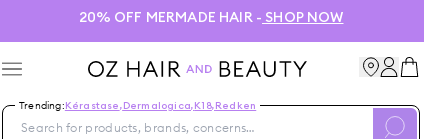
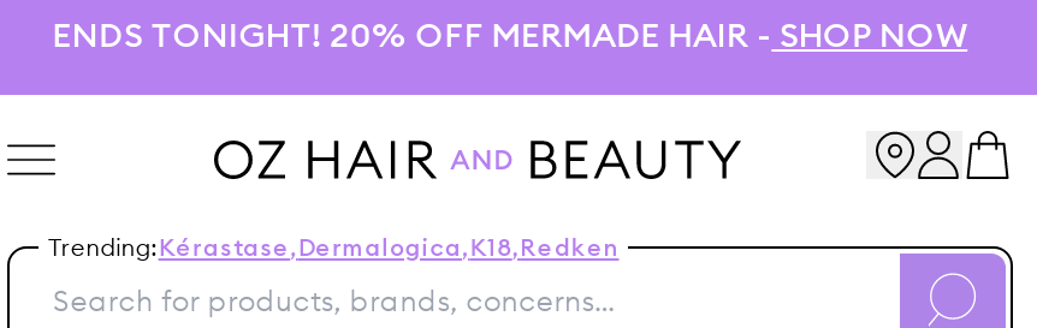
[78,10,343,24] 20% OFF MERMADE HAIR - SHOP NOW -> [53,19,967,53] ENDS TONIGHT! 20% OFF MERMADE HAIR - SHOP NOW

